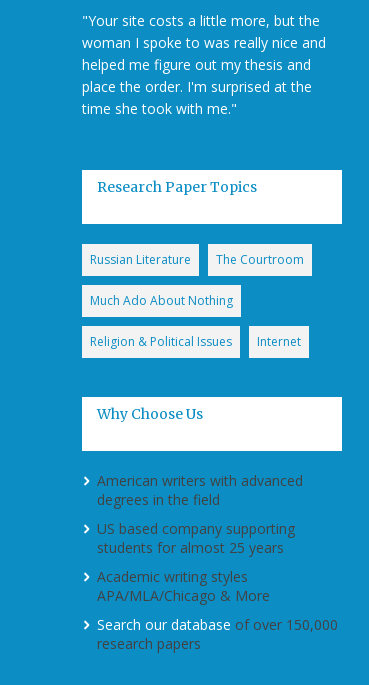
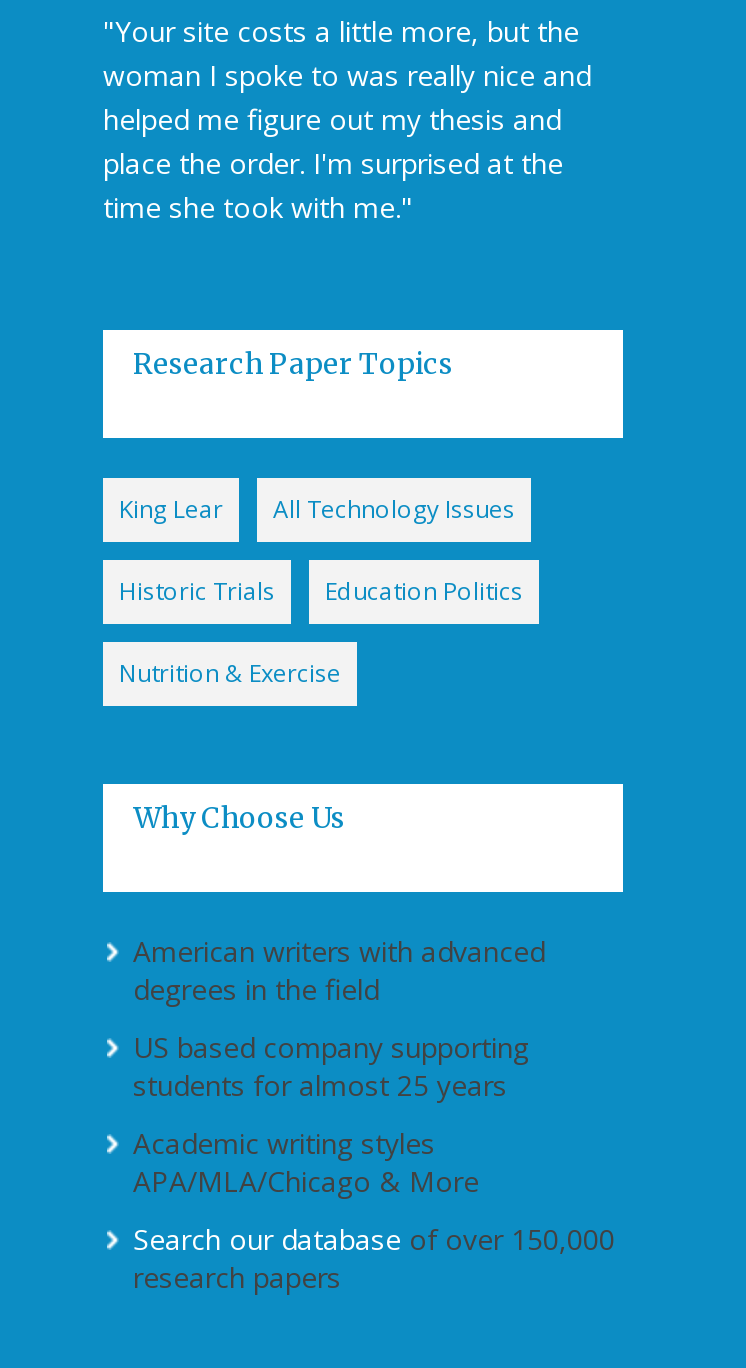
[90,251,304,268] Russian Literature | The Courtroom -> [119,492,515,526] King Lear | All Technology Issues
[90,292,233,309] Much Ado About Nothing -> [119,574,523,608] Historic Trials | Education Politics
[90,333,301,350] Religion & Political Issues | Internet -> [119,656,341,690] Nutrition & Exercise

